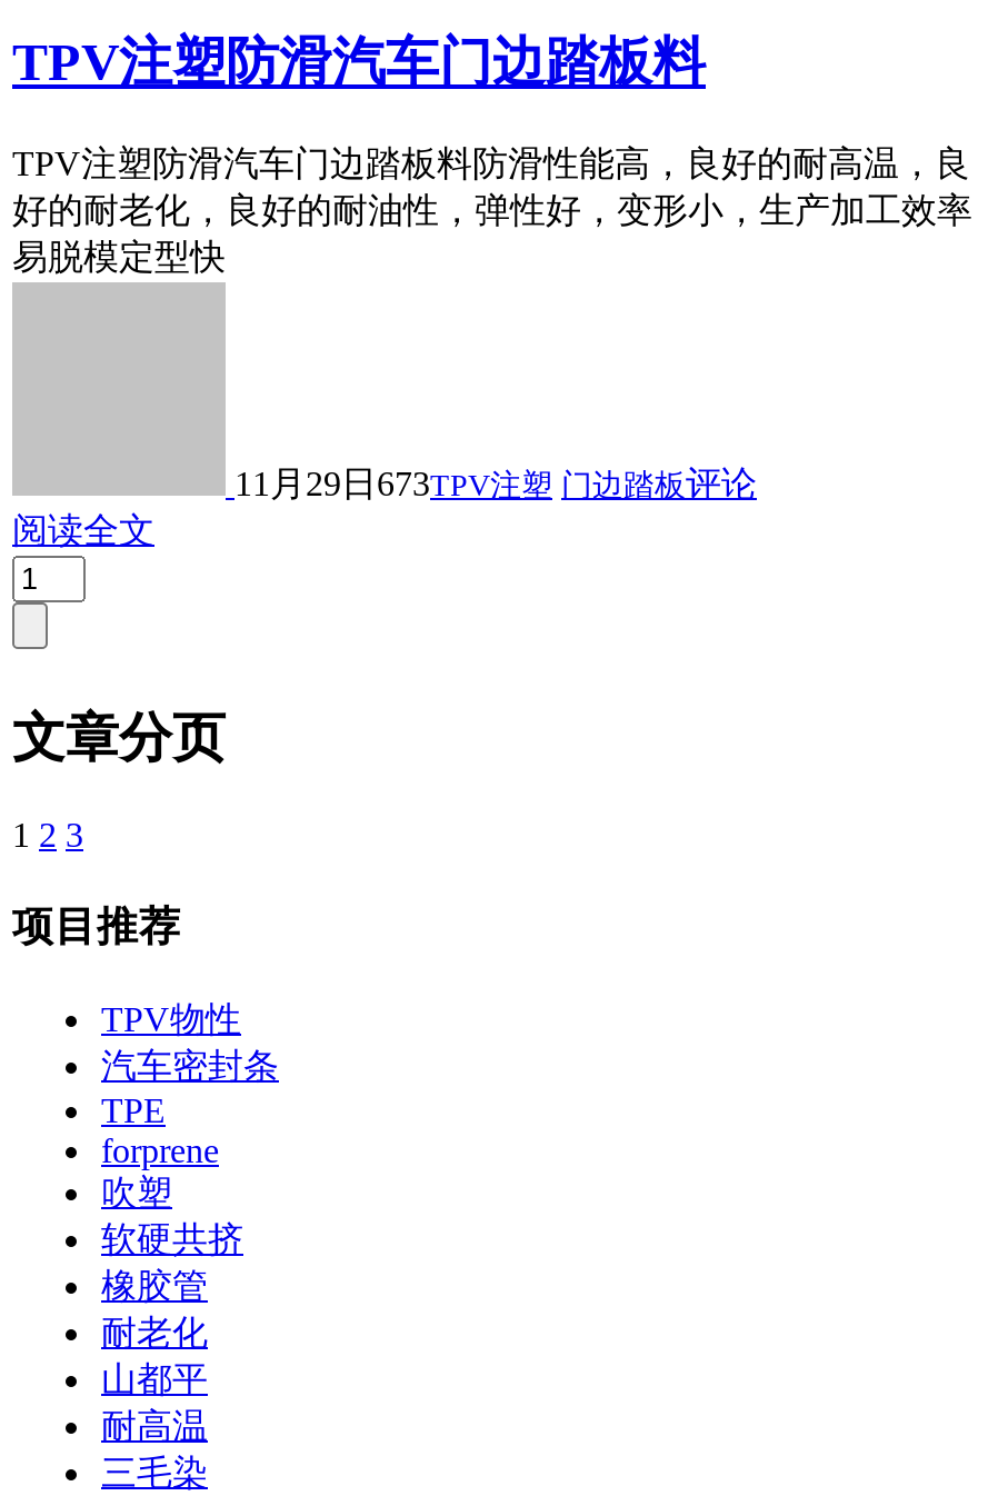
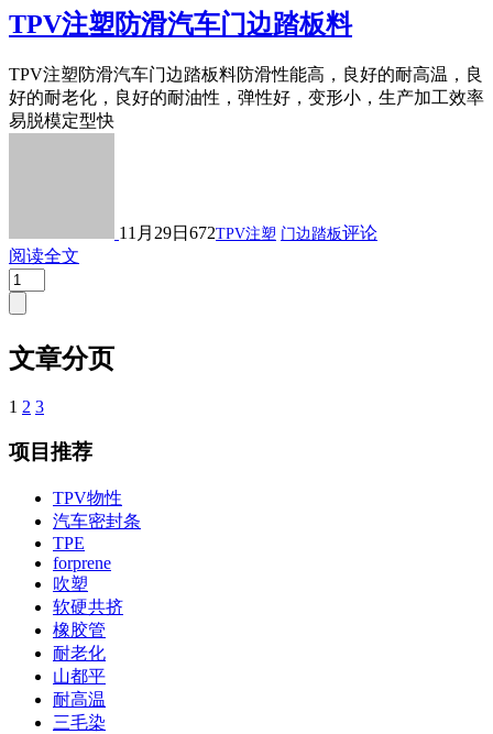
[234,464,757,502] 11月29日673TPV注塑 门边踏板评论 -> [119,223,377,242] 11月29日672TPV注塑 门边踏板评论

